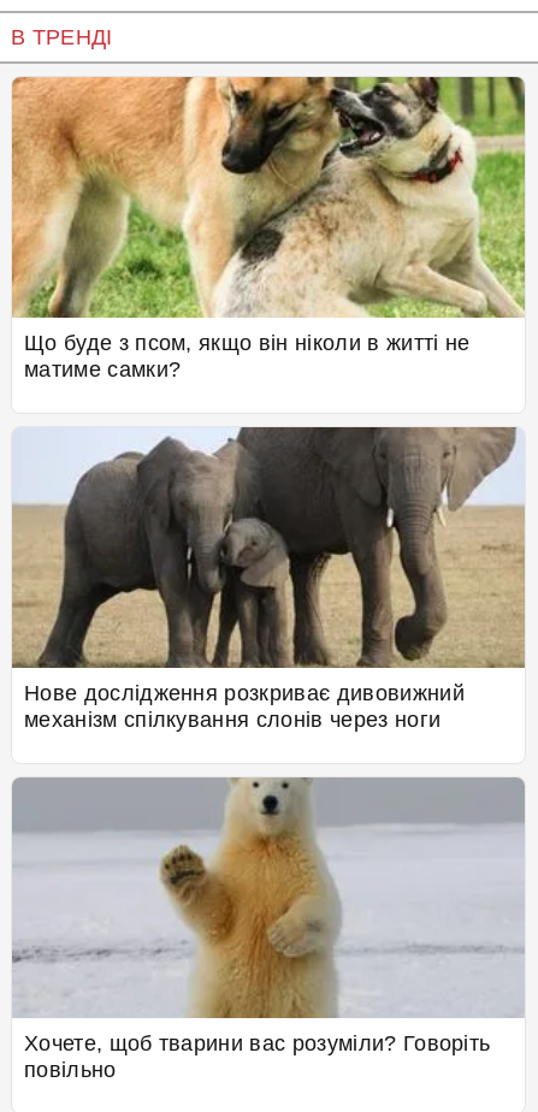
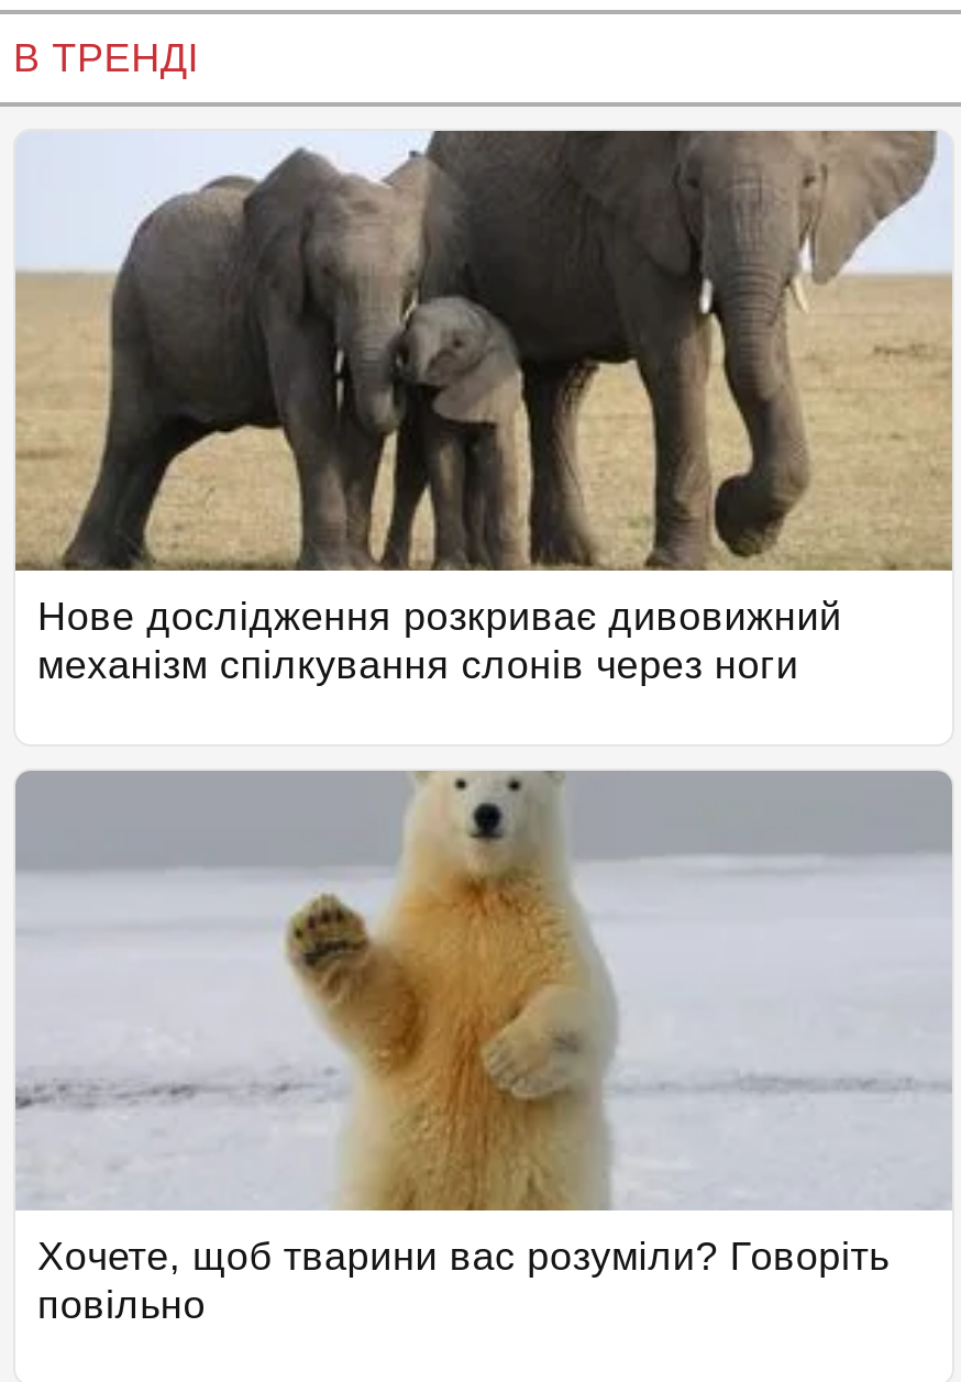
[11,76,526,381] [image] | Що буде з псом, якщо він ніколи в житті не | матиме самки? -> none

